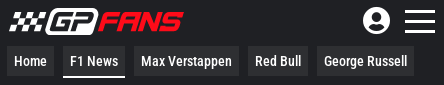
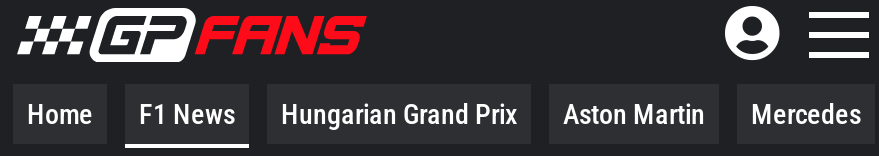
[141,53,407,69] Max Verstappen | Red Bull | George Russell -> [281,98,861,130] Hungarian Grand Prix | Aston Martin | Mercedes

